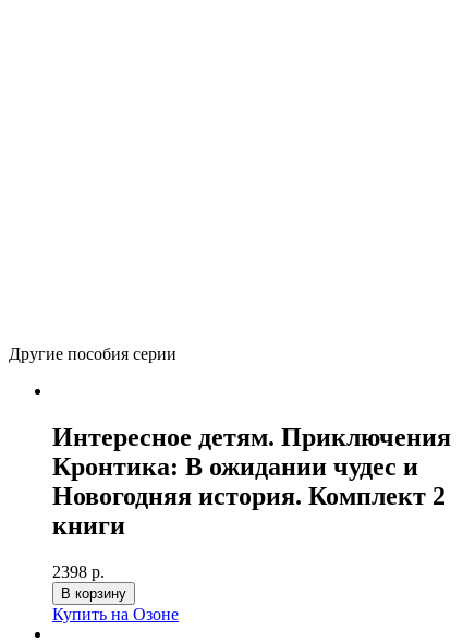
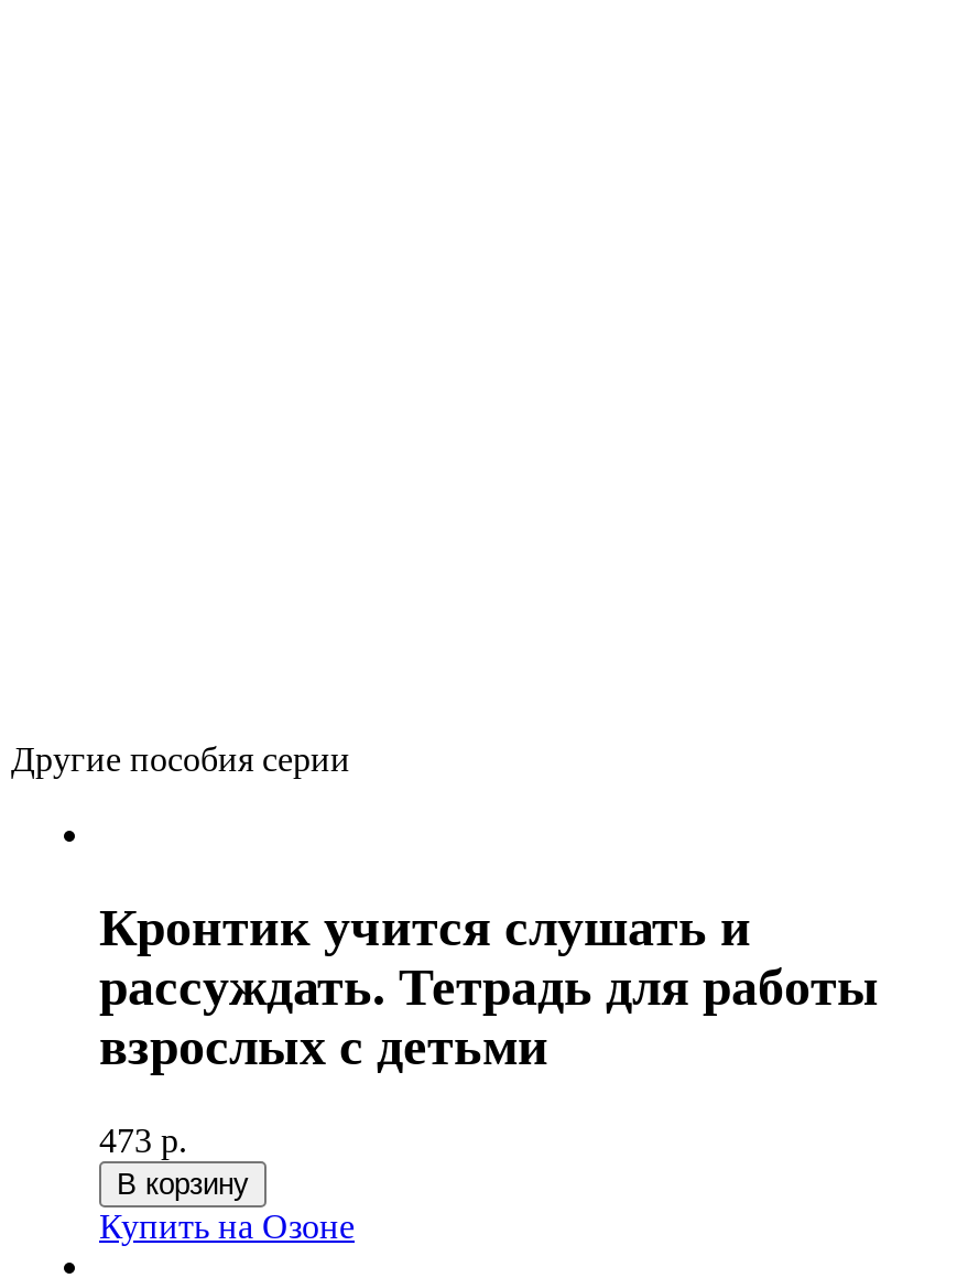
[52,423,451,539] Интересное детям. Приключения | Кронтика: В ожидании чудес и | Новогодняя история. Комплект 2 | книги -> [99,898,879,1075] Кронтик учится слушать и | рассуждать. Тетрадь для работы | взрослых с детьми
[52,562,105,581] 2398 р. -> [99,1121,187,1158] 473 р.

